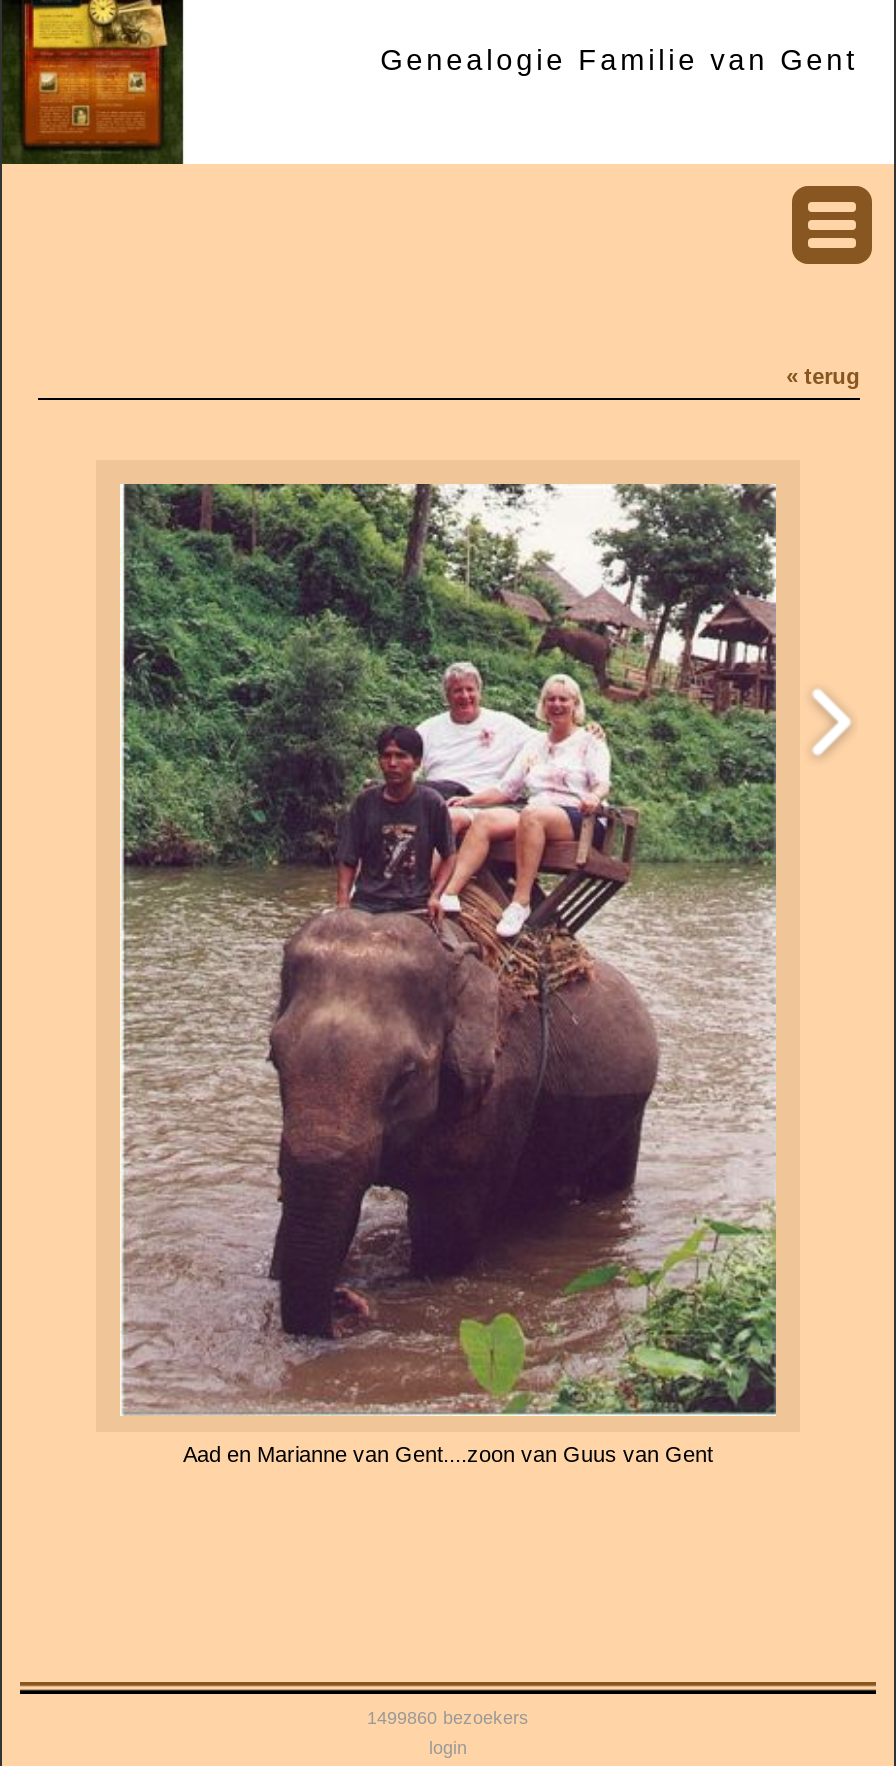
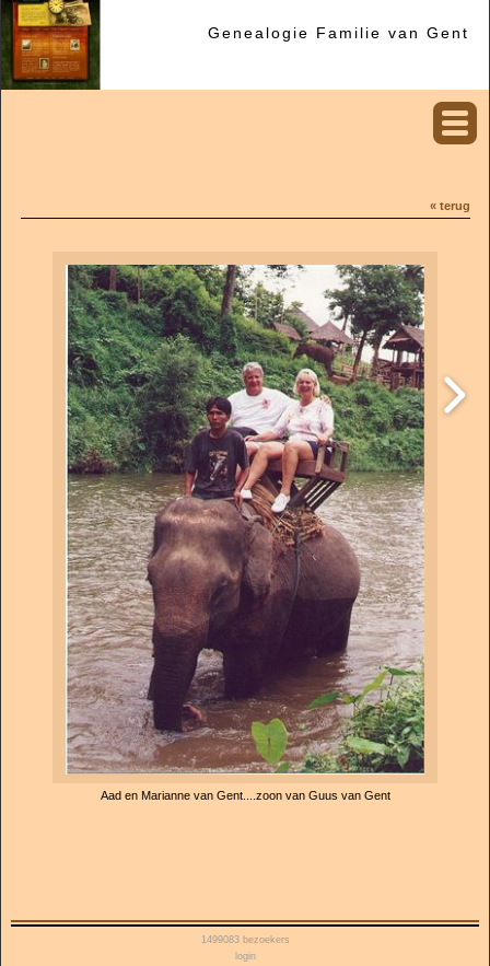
[367,1708,529,1728] 1499860 bezoekers -> [201,934,289,945] 1499083 bezoekers

